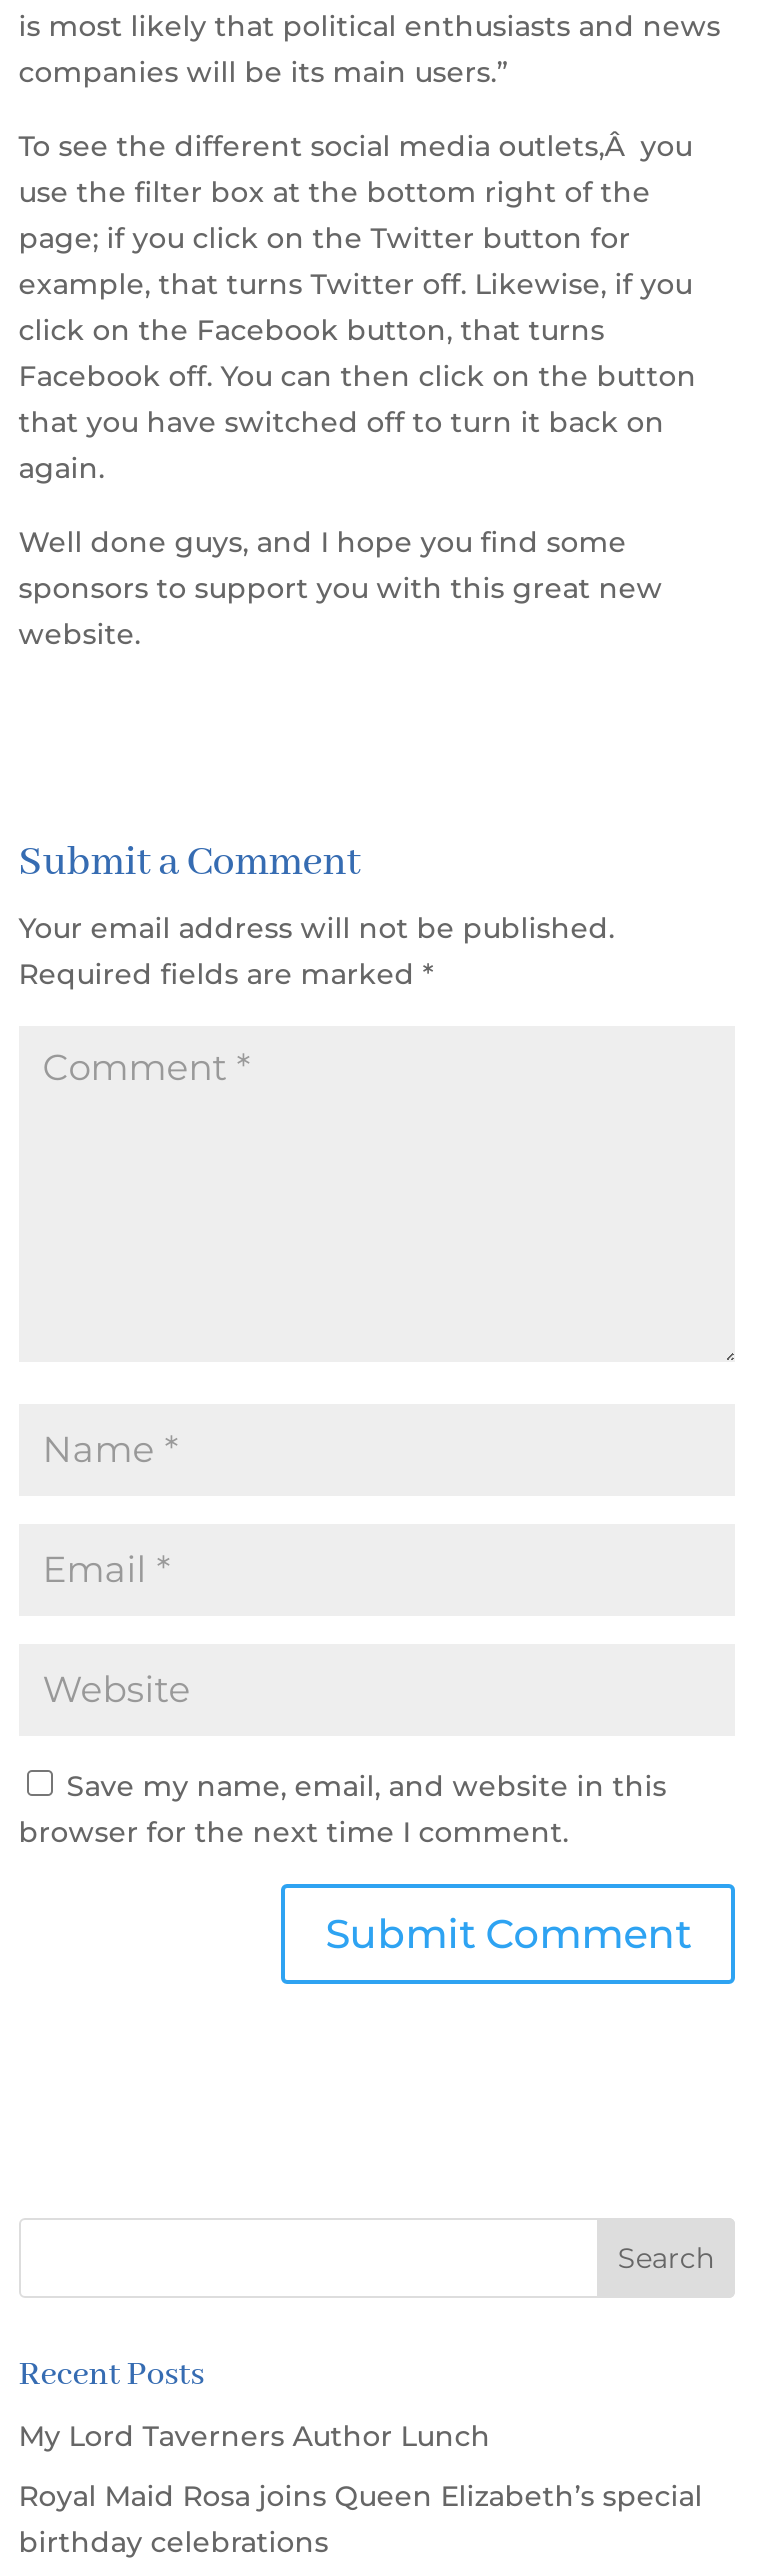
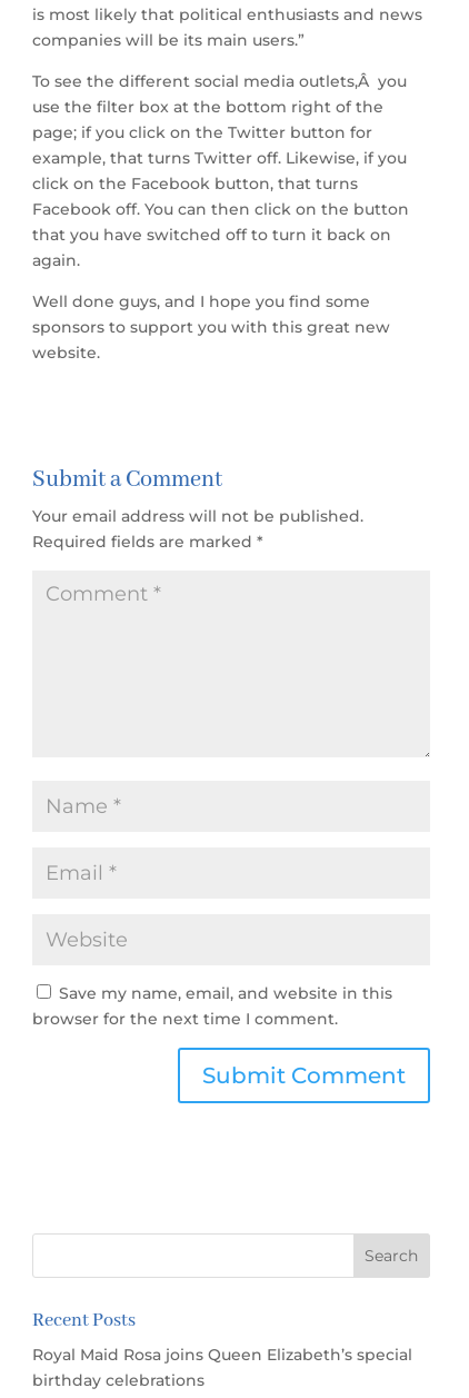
[19,2417,491,2453] My Lord Taverners Author Lunch -> none

